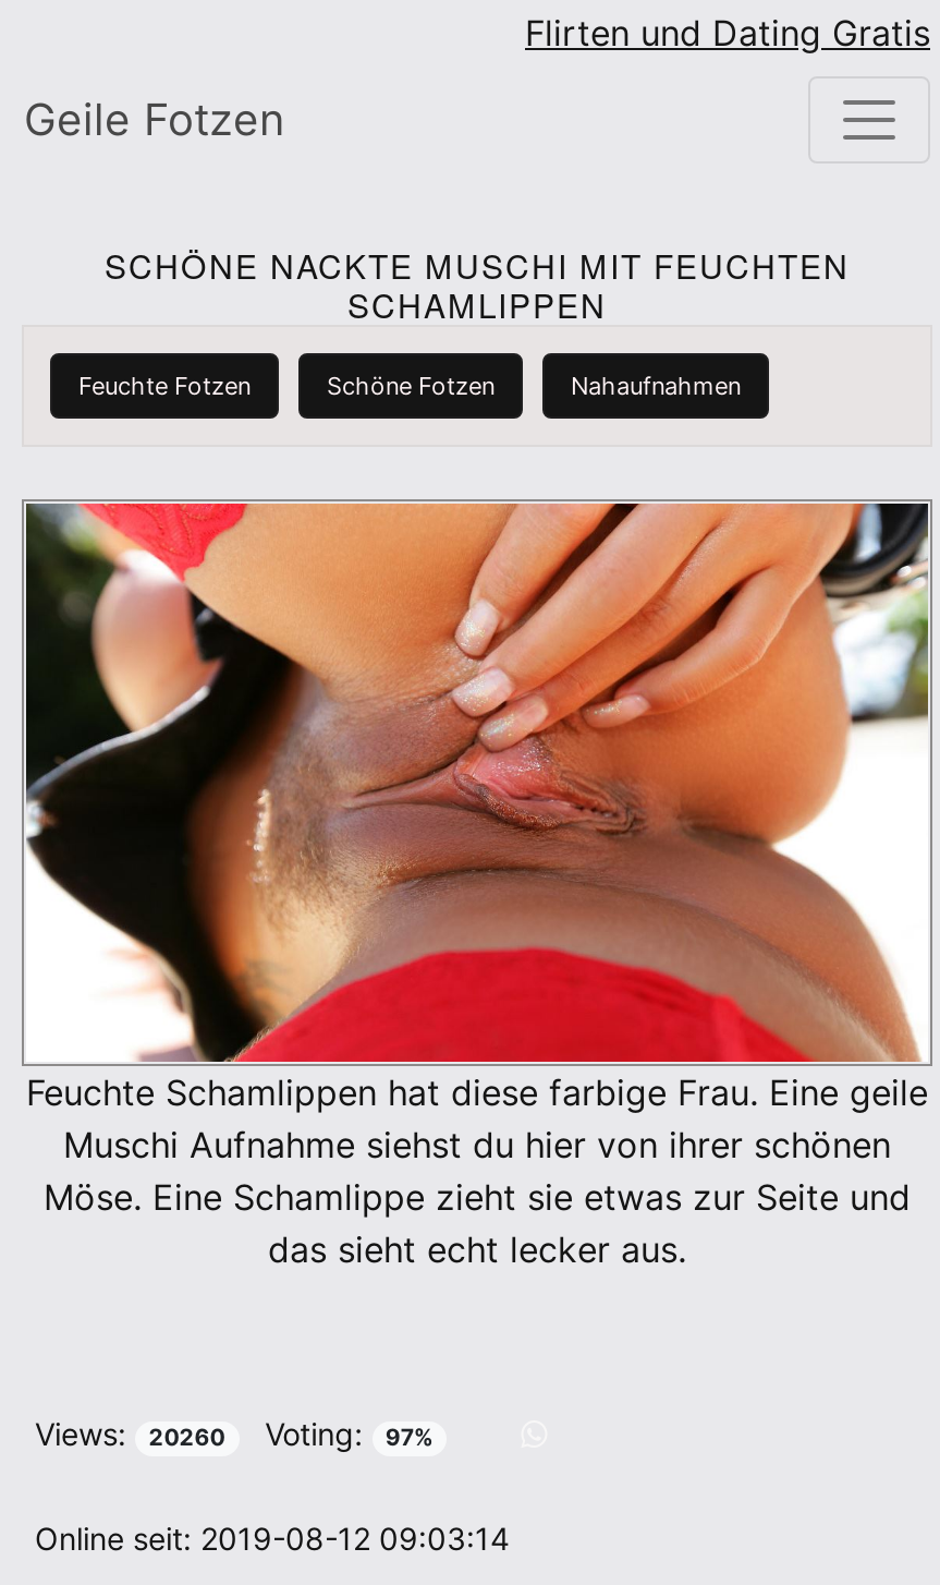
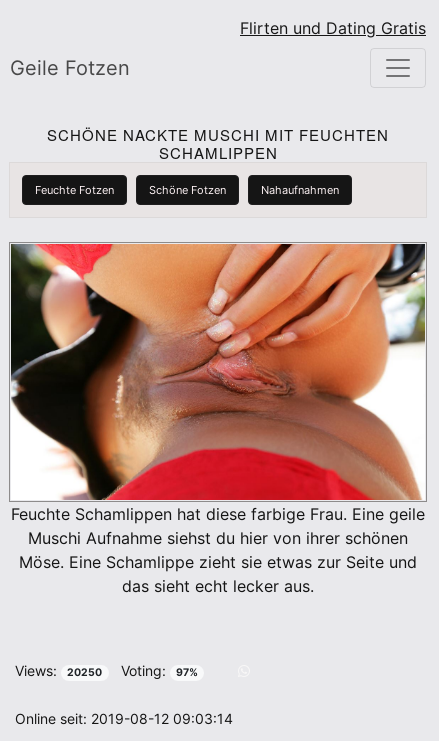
[35,1415,433,1452] Views: 20260 Voting: 97% -> [15,662,198,679] Views: 20250 Voting: 97%

